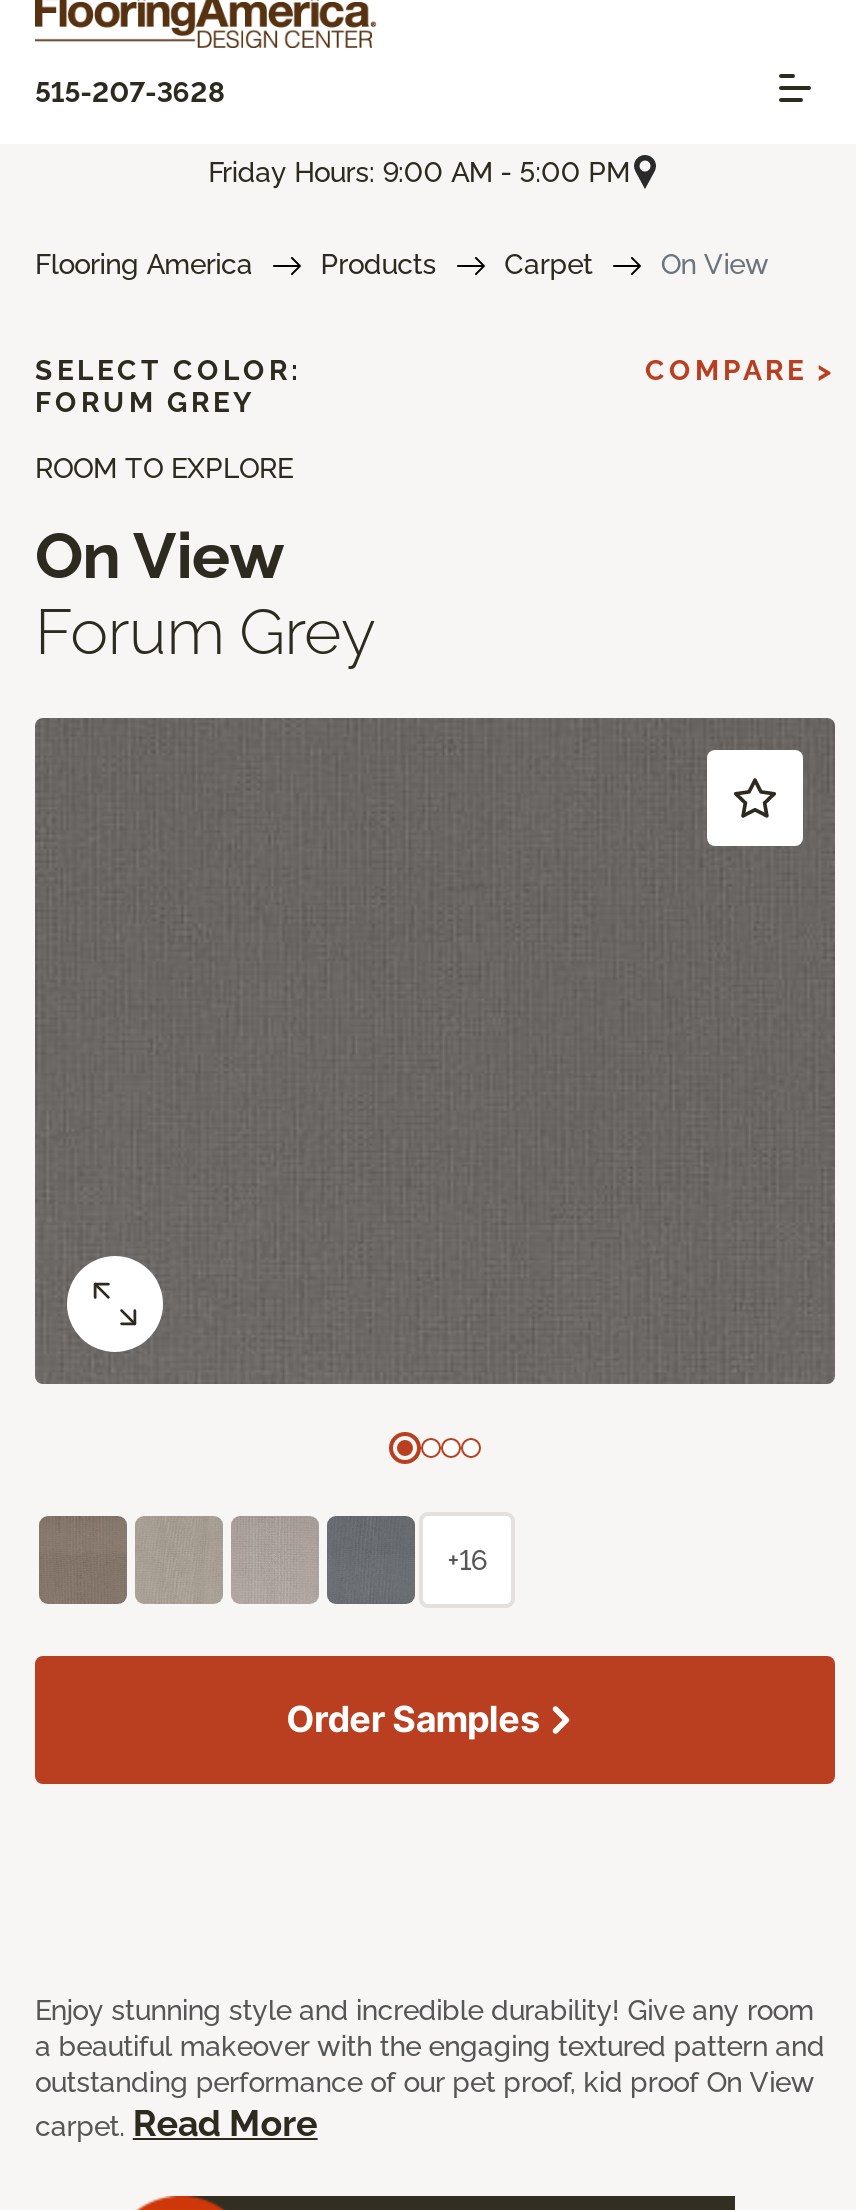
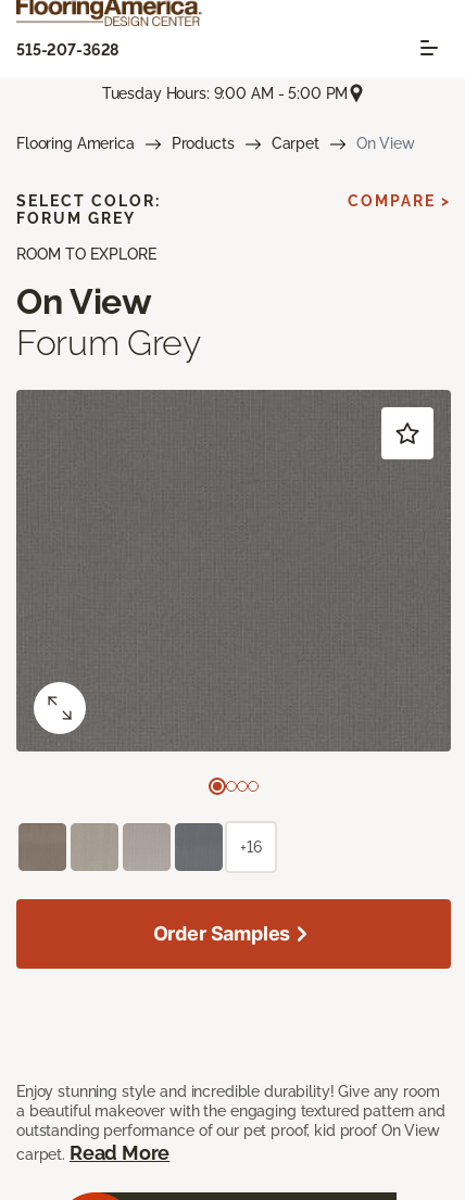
[208,155,630,187] Friday Hours: 9:00 AM - 5:00 PM -> [102,84,348,102] Tuesday Hours: 9:00 AM - 5:00 PM

